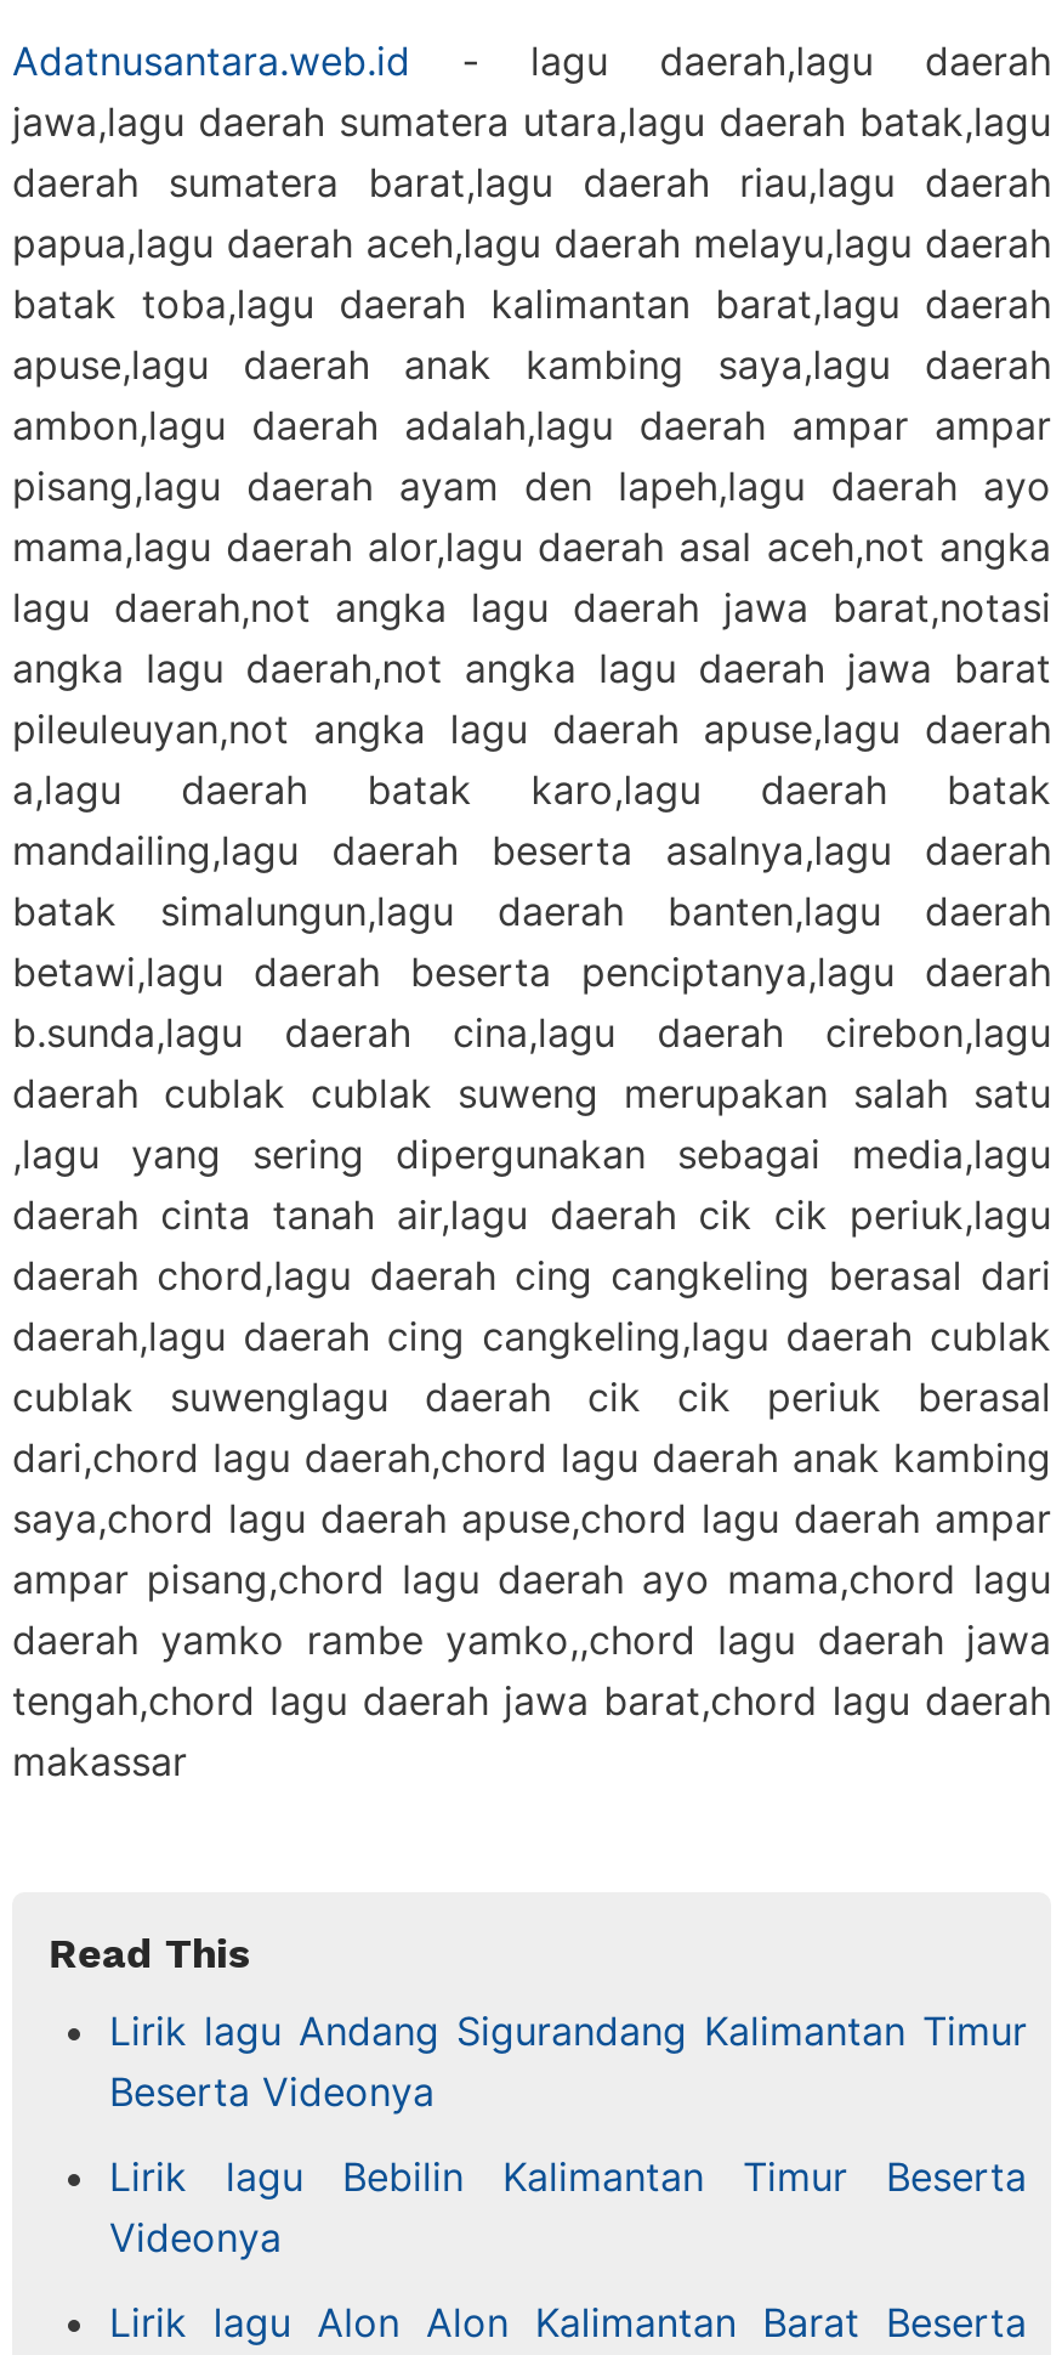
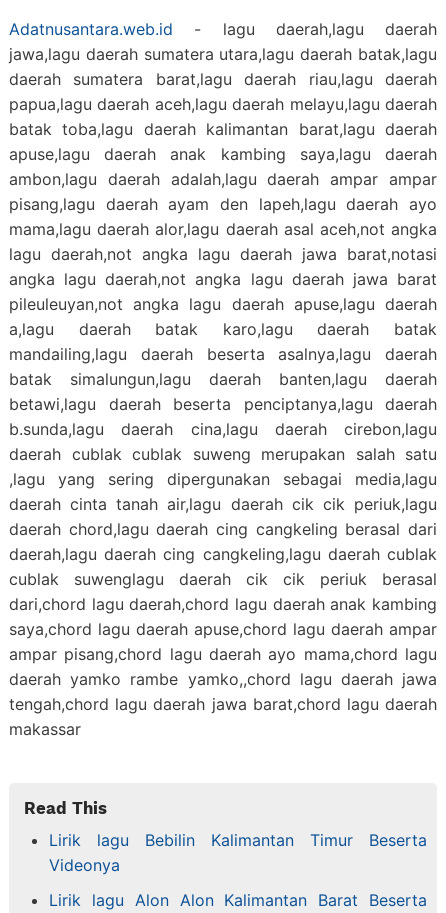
[109,2007,1027,2116] Lirik lagu Andang Sigurandang Kalimantan Timur | Beserta Videonya -> none

